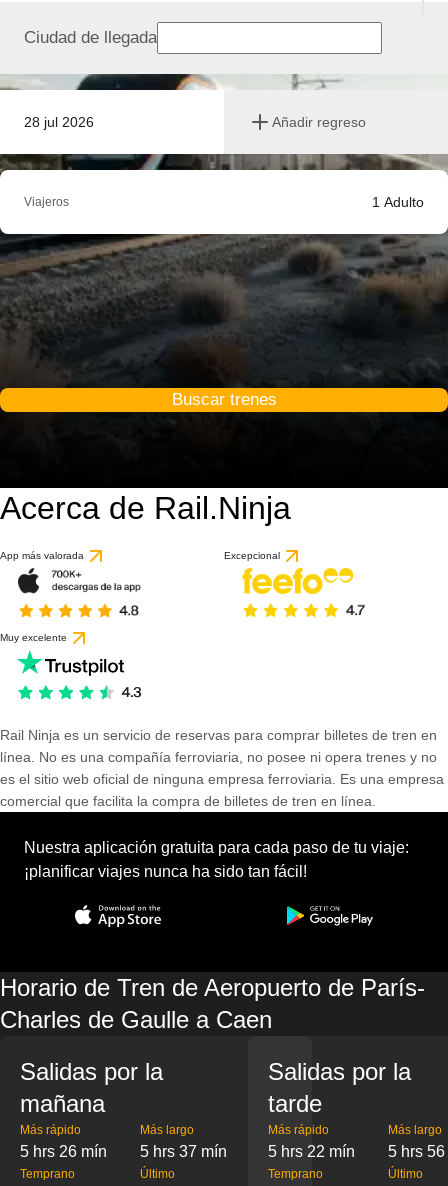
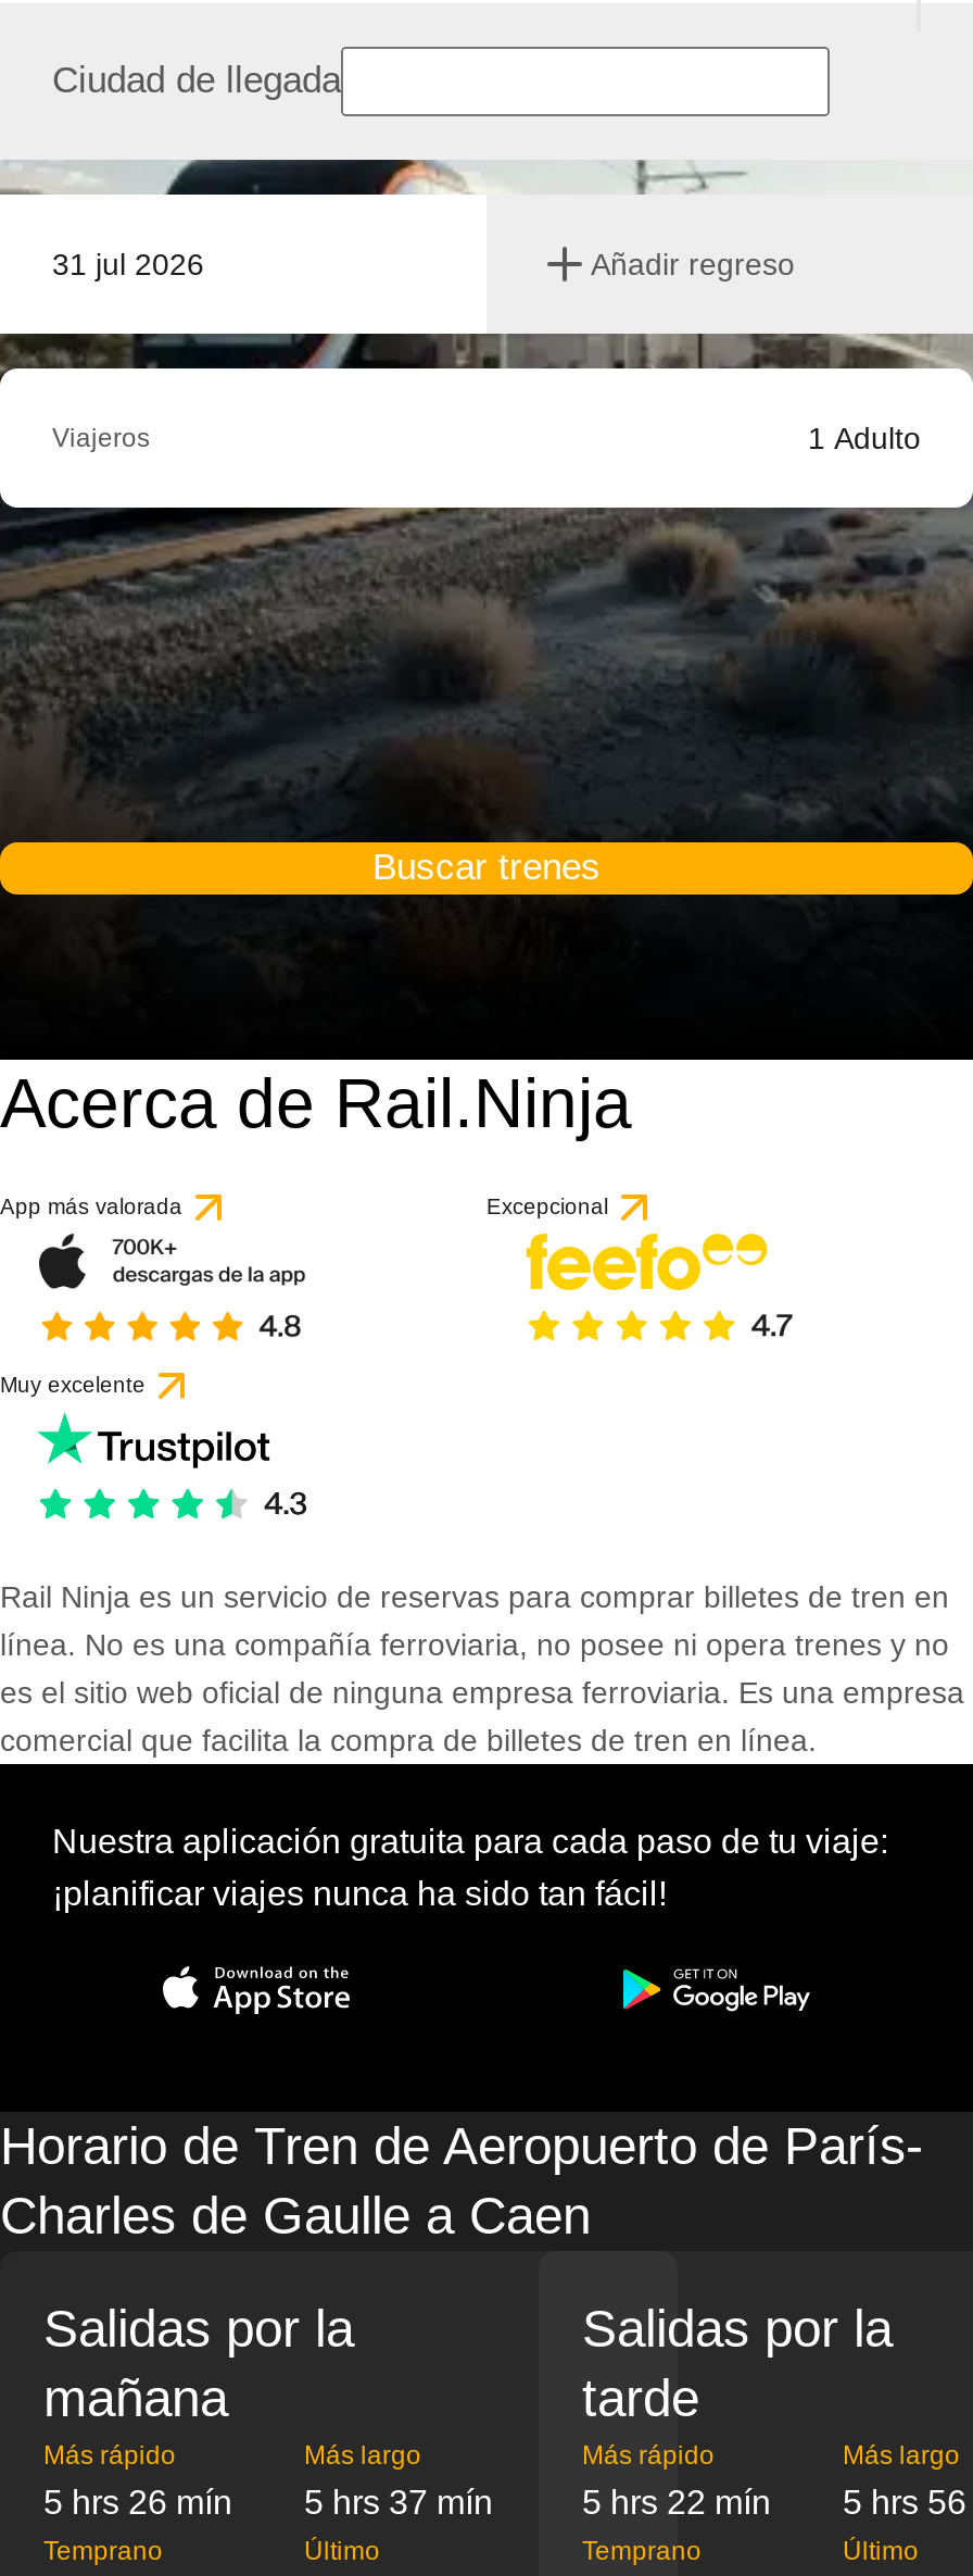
[24,114,94,130] 28 jul 2026 -> [52,247,204,282] 31 jul 2026

